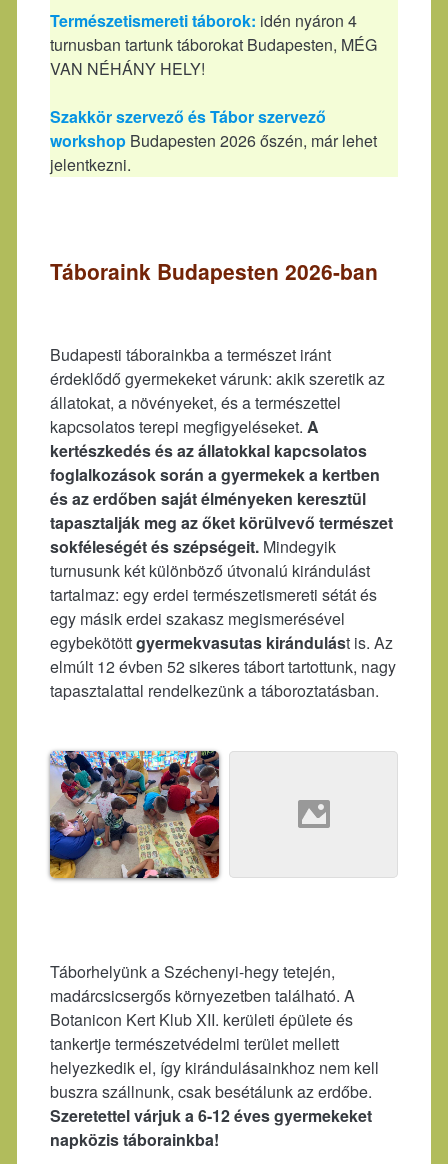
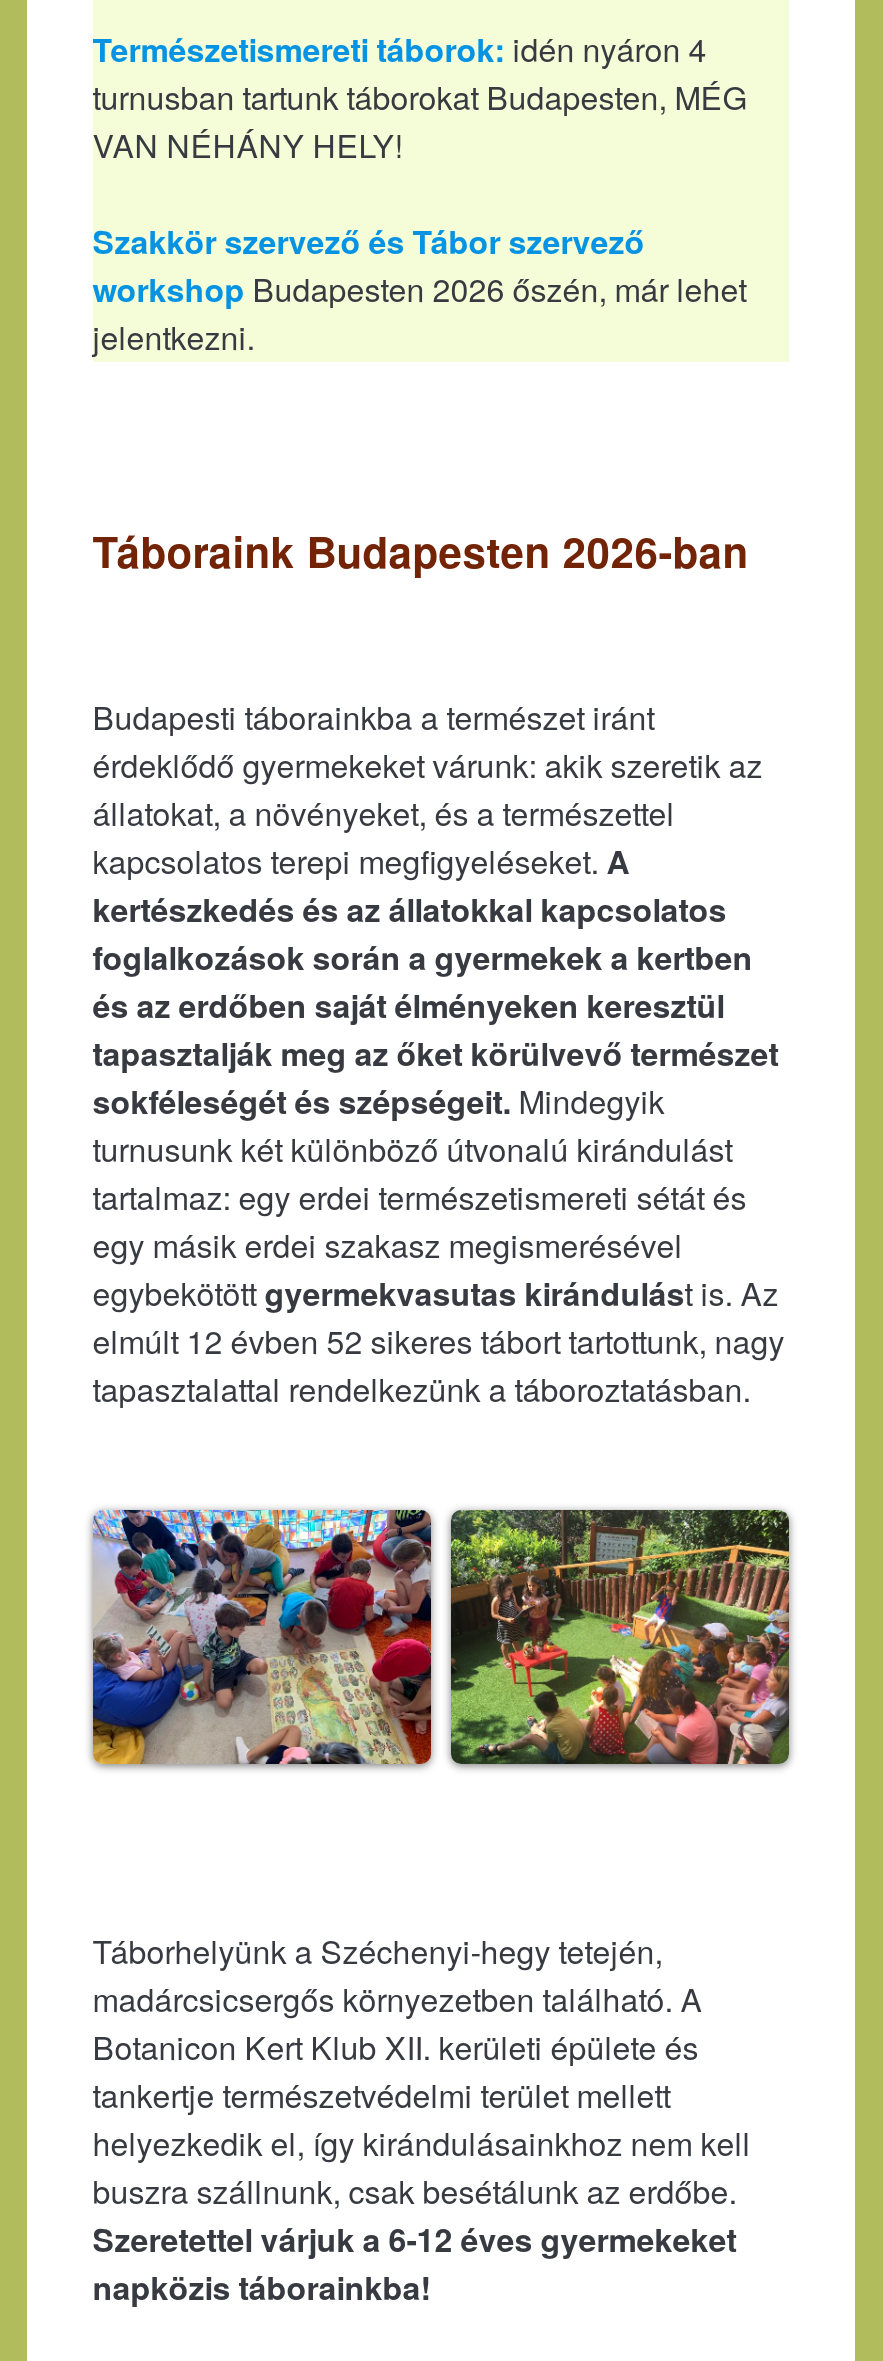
none -> [447,1508,793,1770] [image]

